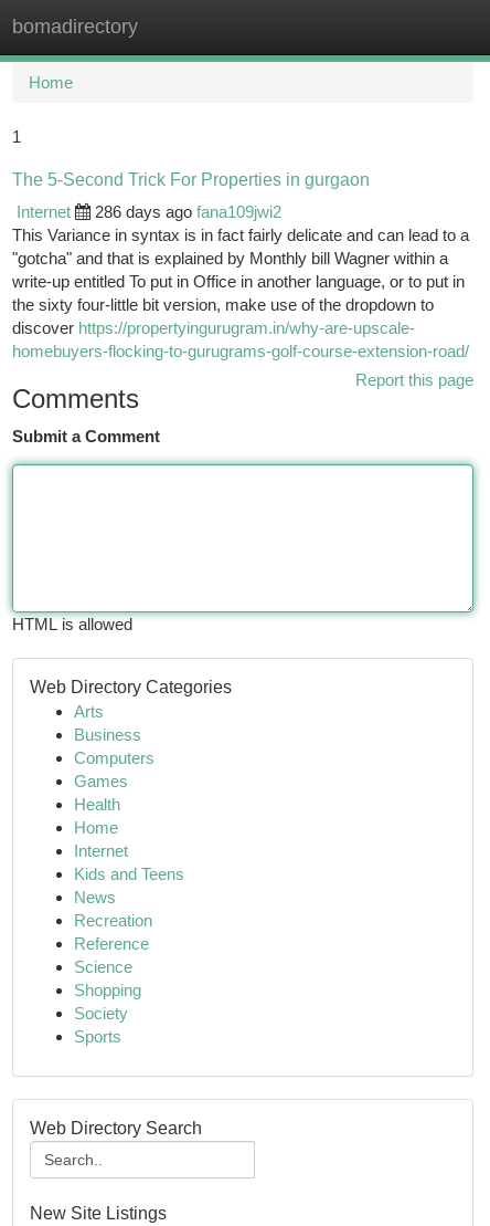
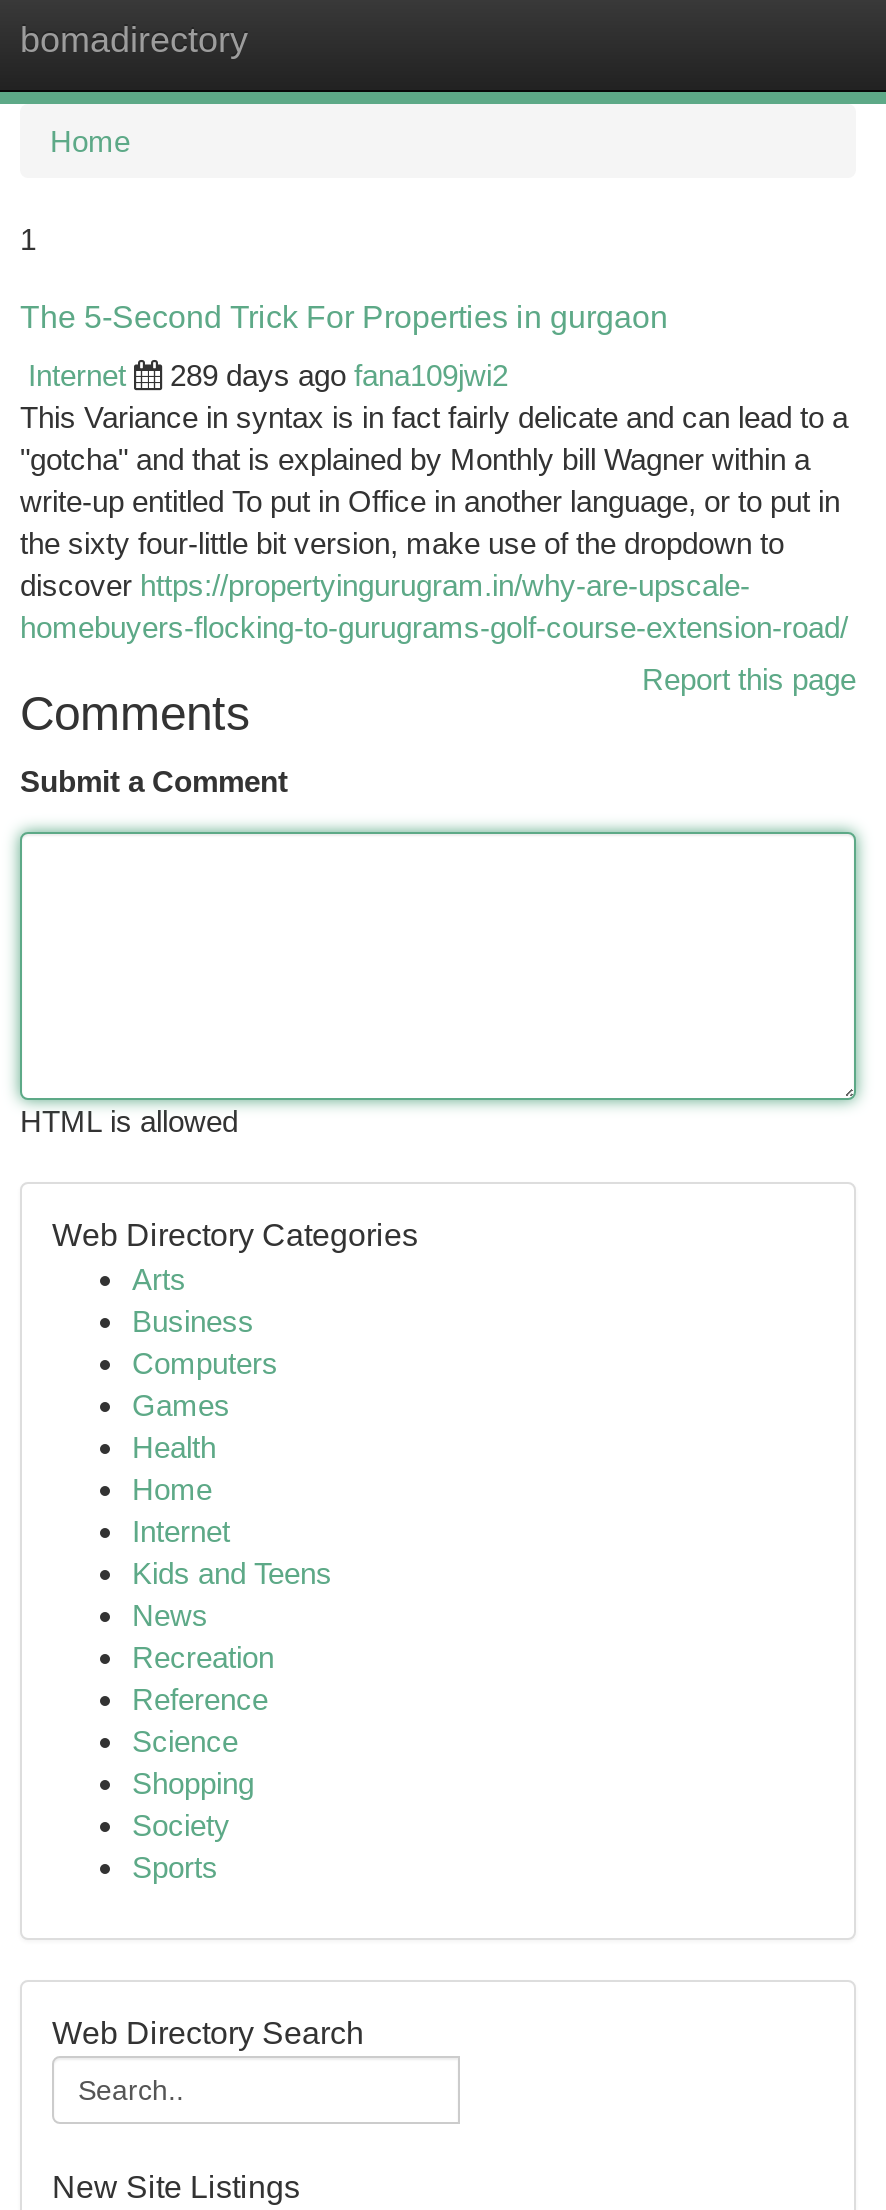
[95,202,281,221] 286 days ago fana109jwi2 -> [170,358,508,392] 289 days ago fana109jwi2

